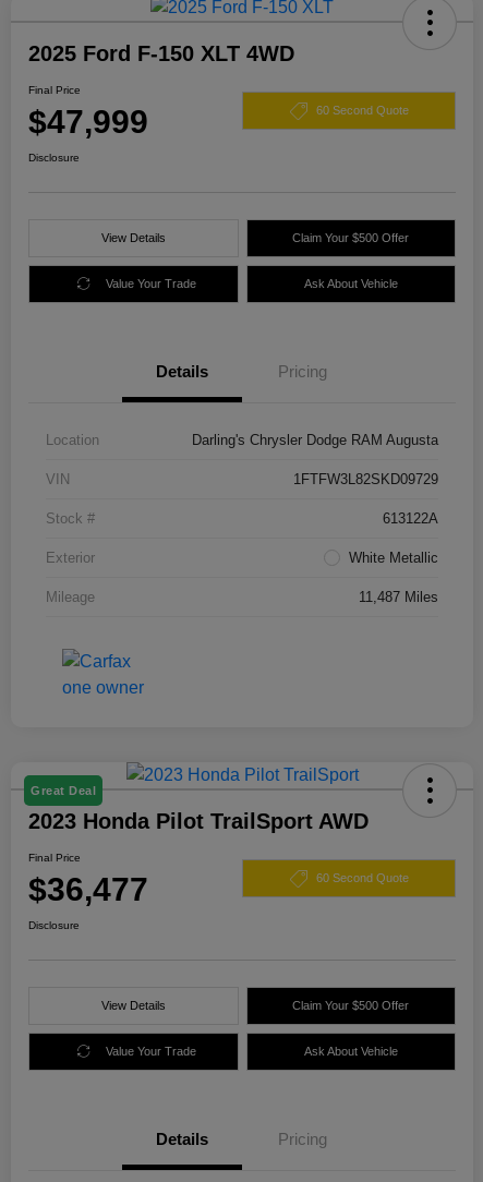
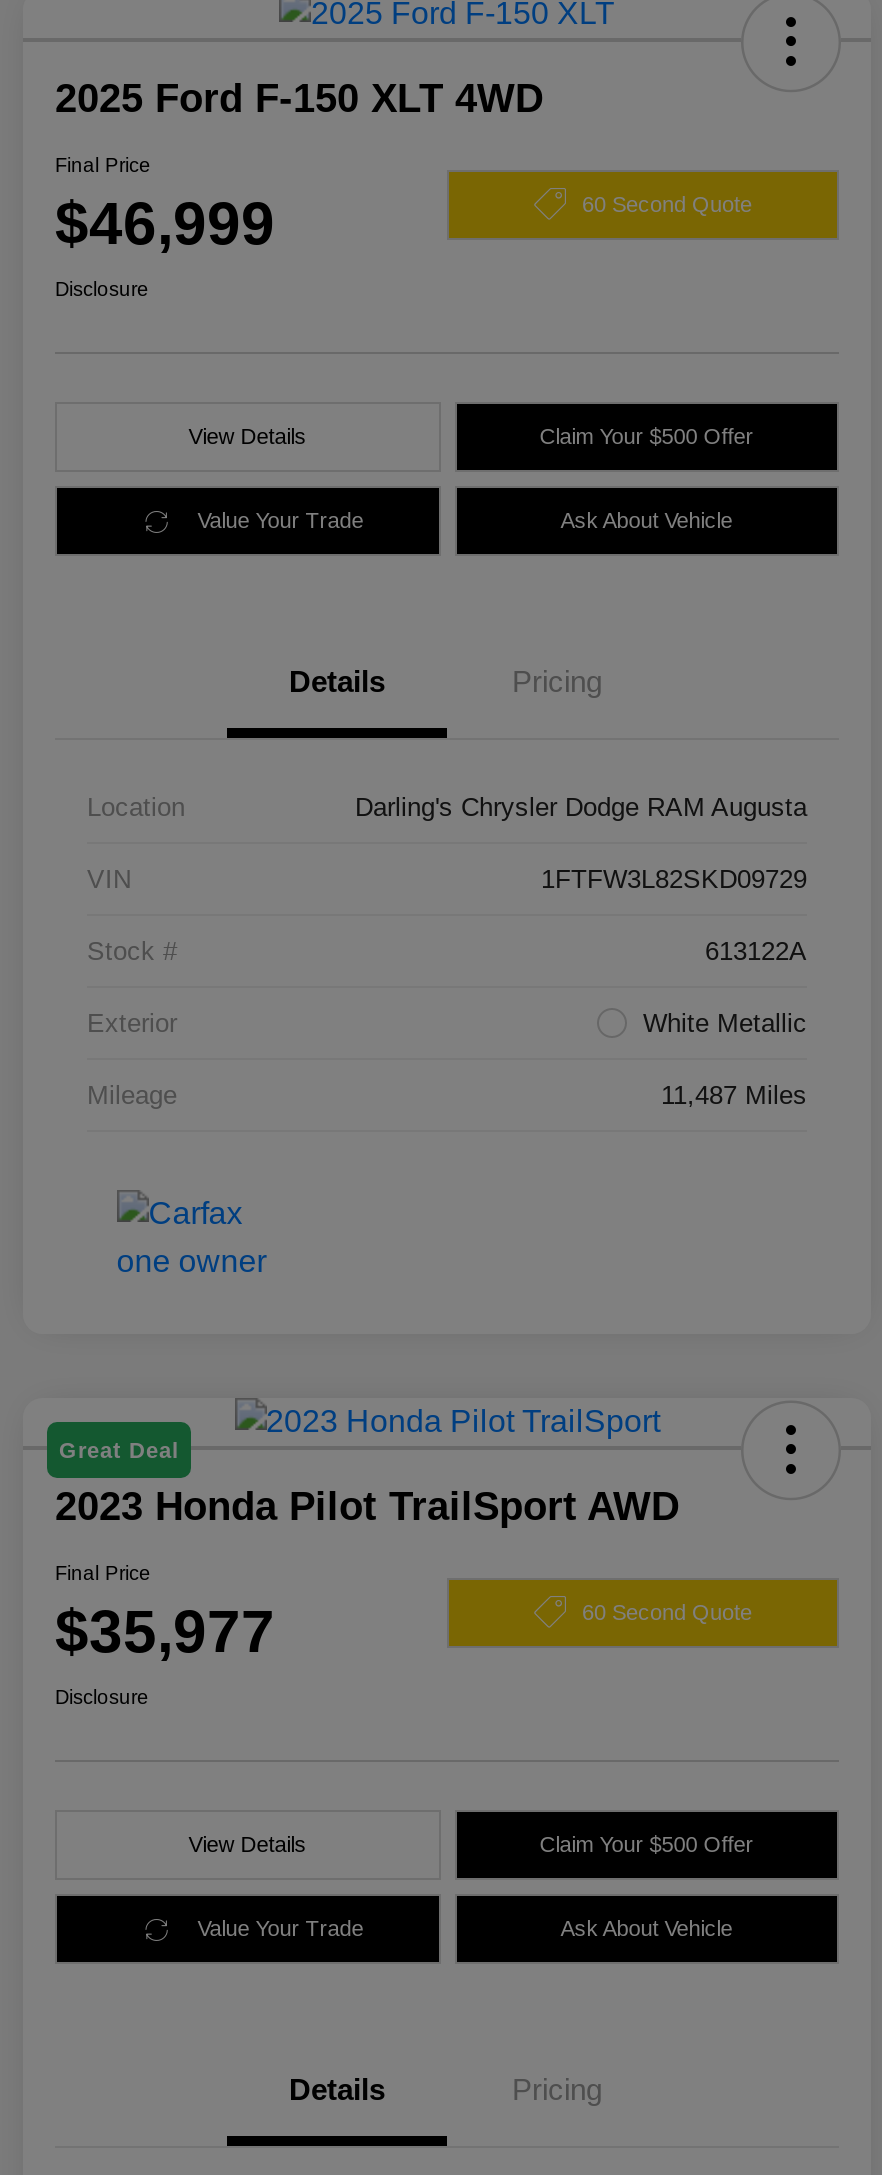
[28,103,148,139] $47,999 -> [55,190,275,256] $46,999
[28,871,148,907] $36,477 -> [55,1598,275,1664] $35,977

